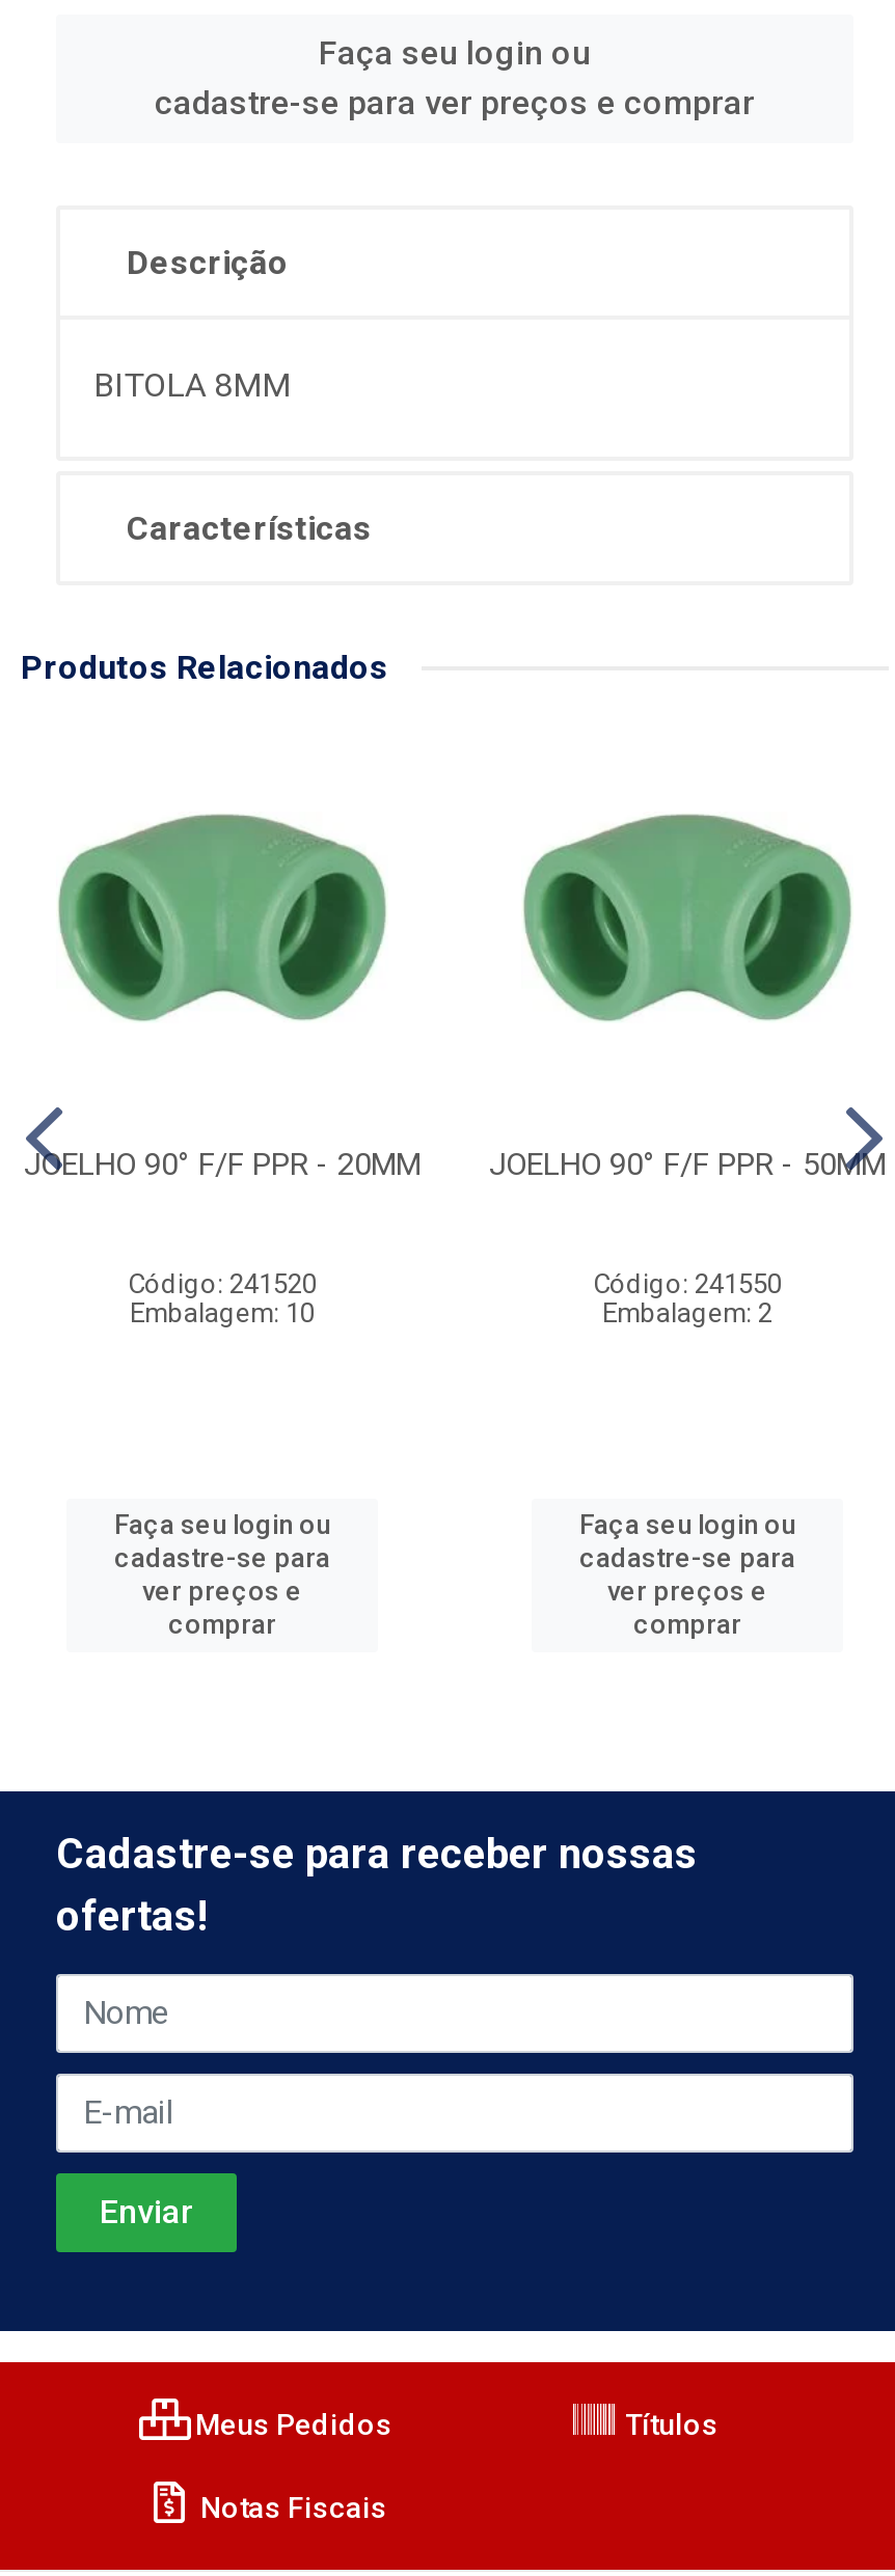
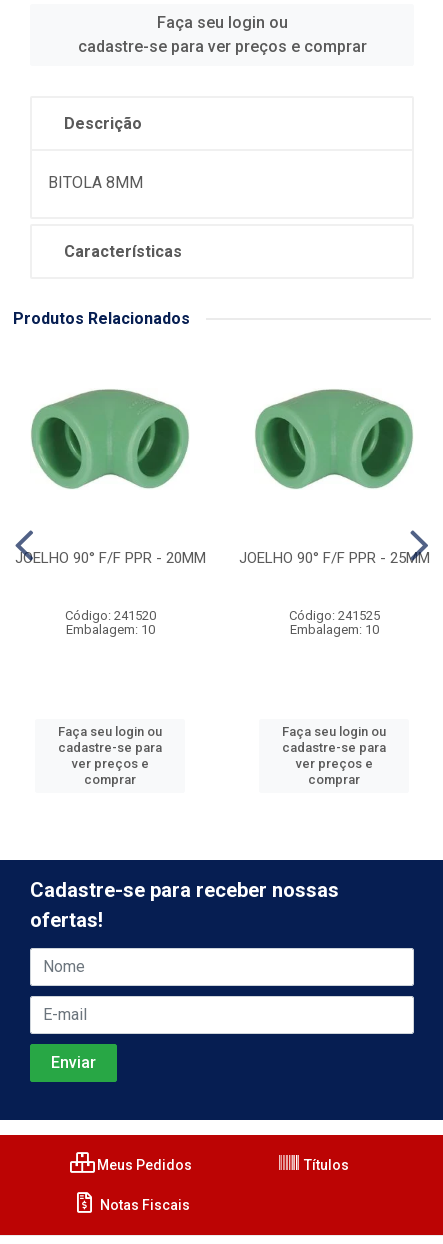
[489,1146,886,1184] JOELHO 90° F/F PPR - 50MM -> [238,549,429,567] JOELHO 90° F/F PPR - 25MM
[593,1269,782,1300] Código: 241550 -> [288,608,379,623] Código: 241525
[602,1298,772,1329] Embalagem: 2 -> [289,622,378,637] Embalagem: 10

